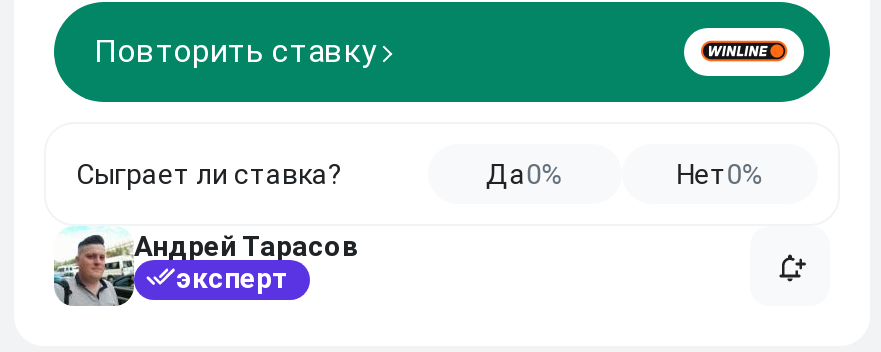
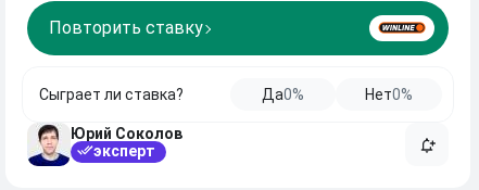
[52,228,358,306] [image] | Андрей Тарасов -> [28,124,182,166] [image] | Юрий Соколов

